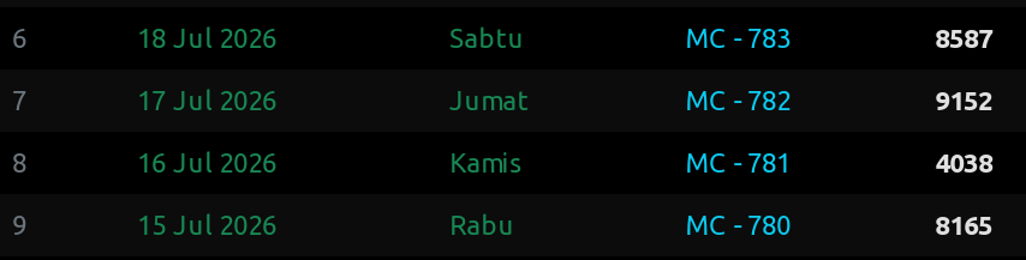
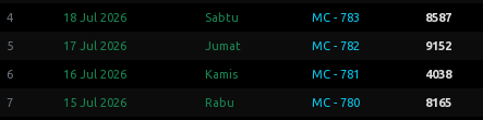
[12,24,27,53] 6 -> [6,11,13,24] 4
[12,87,27,115] 7 -> [6,39,13,52] 5
[12,149,27,178] 8 -> [6,68,13,81] 6
[12,211,27,240] 9 -> [6,96,13,109] 7

